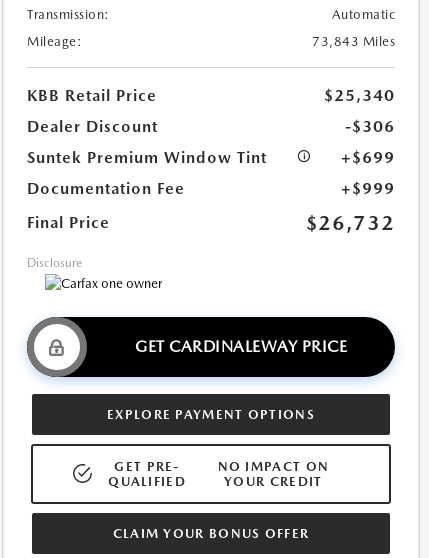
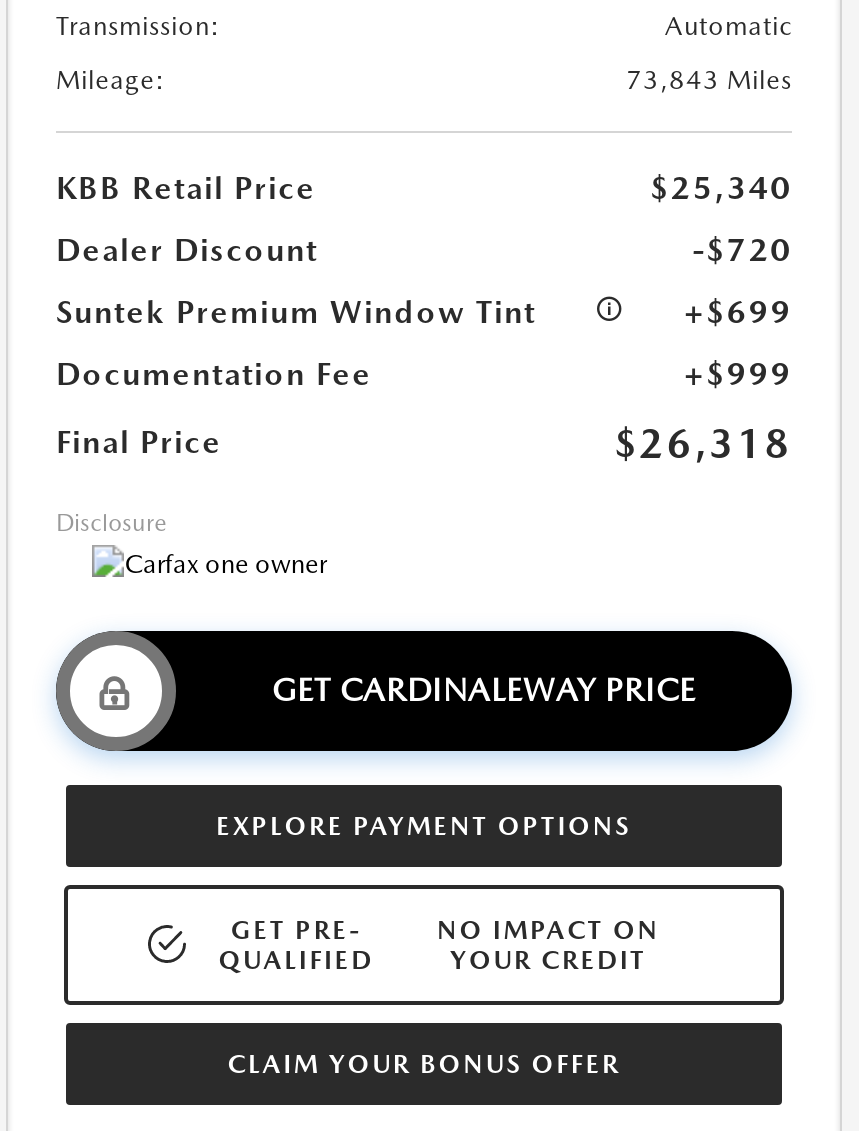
[345,117,395,136] -$306 -> [692,231,792,269] -$720
[306,211,395,235] $26,732 -> [614,419,792,467] $26,318

